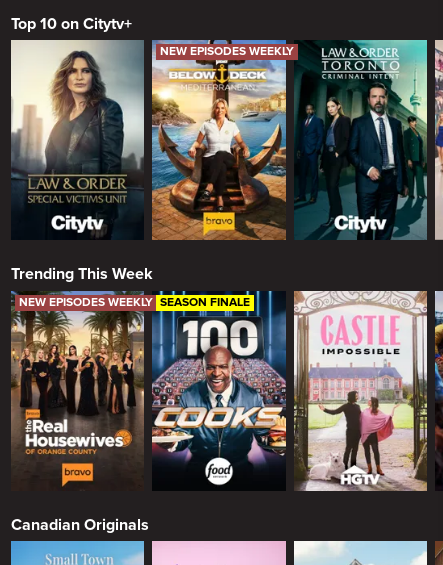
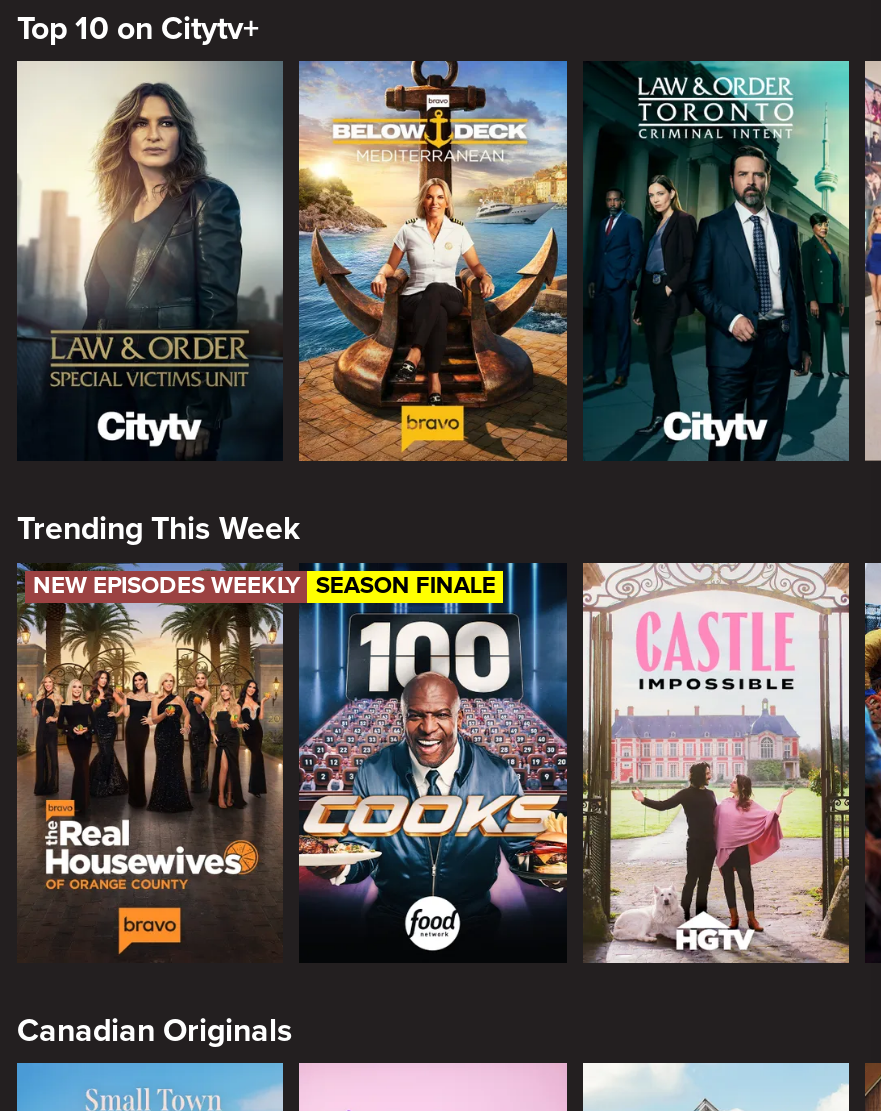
[160,44,294,59] NEW EPISODES WEEKLY -> none

